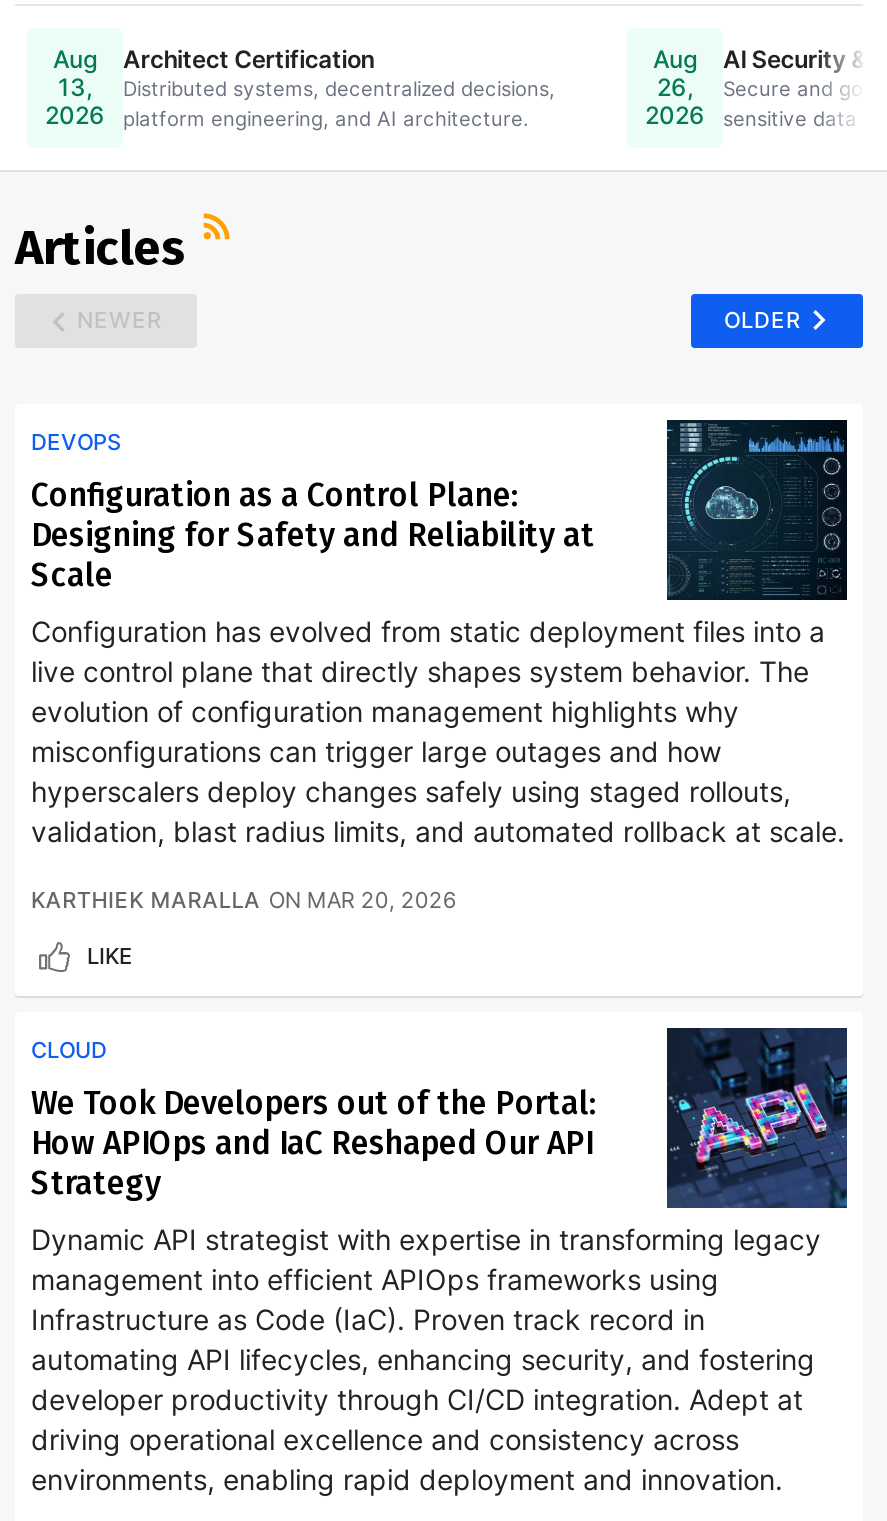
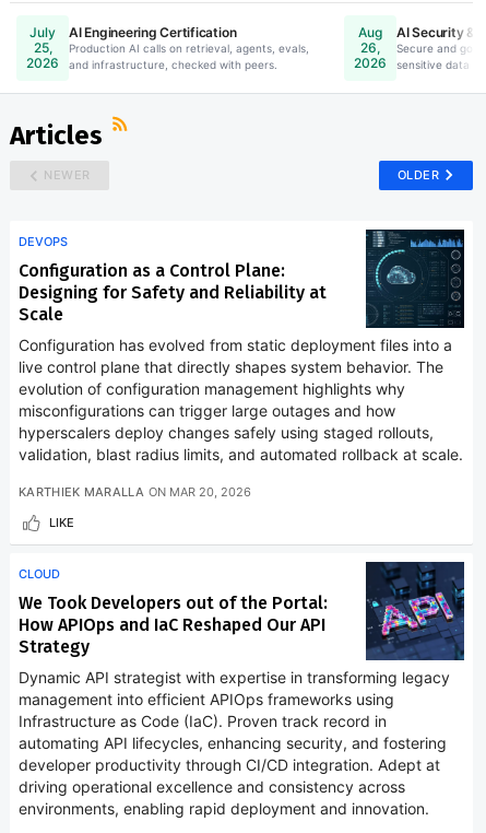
[53,44,97,102] Aug | 13, -> [29,24,56,56] July | 25,
[123,43,555,129] Architect Certification | Distributed systems, decentralized decisions, | platform engineering, and AI architecture. -> [69,24,309,71] AI Engineering Certification | Production AI calls on retrieval, agents, evals, | and infrastructure, checked with peers.

